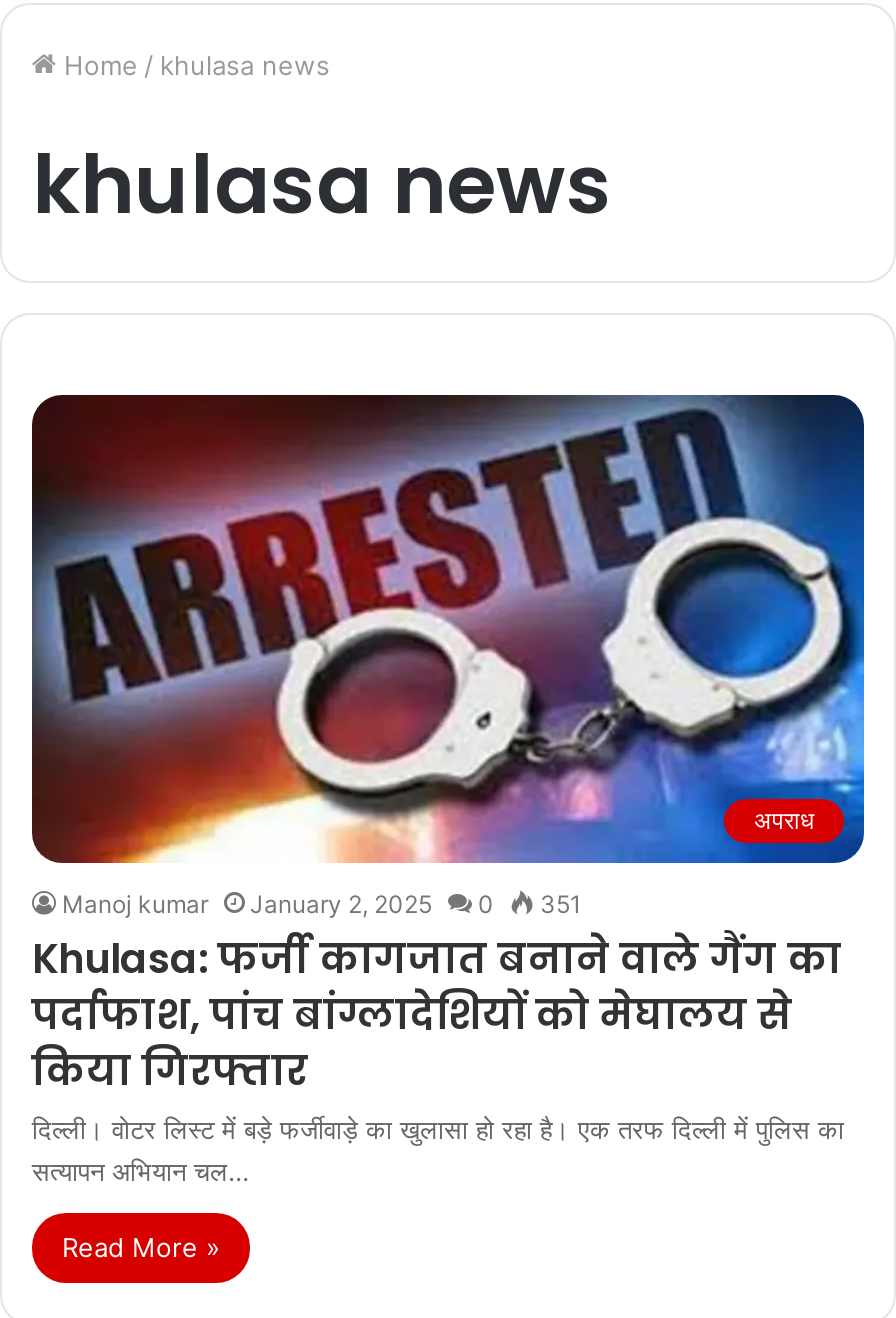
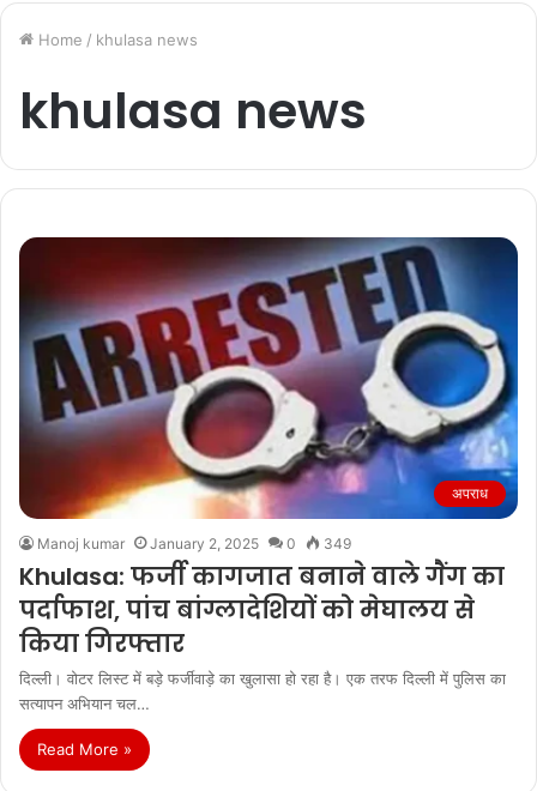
[62,889,582,919] Manoj kumar January 2, 2025 0 351 -> [37,534,351,552] Manoj kumar January 2, 2025 0 349

